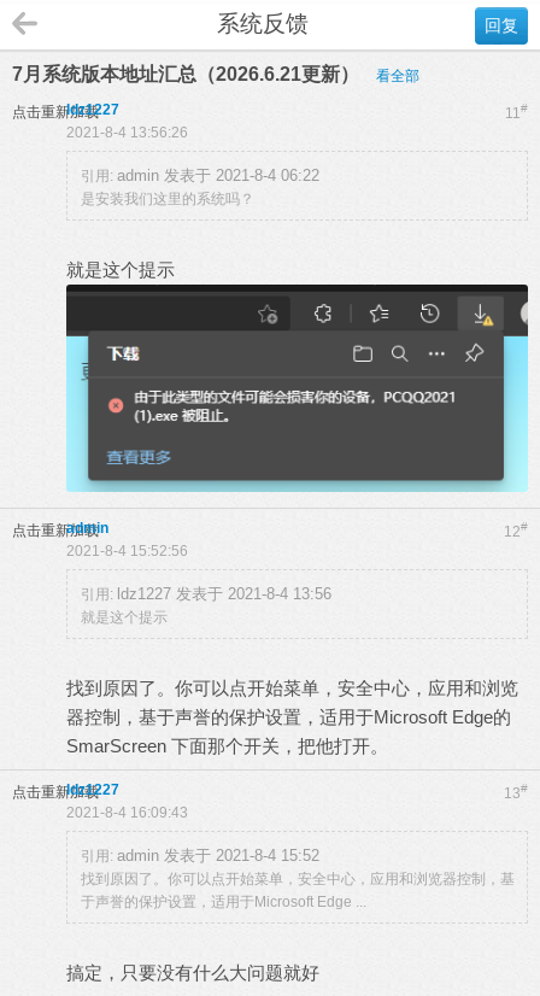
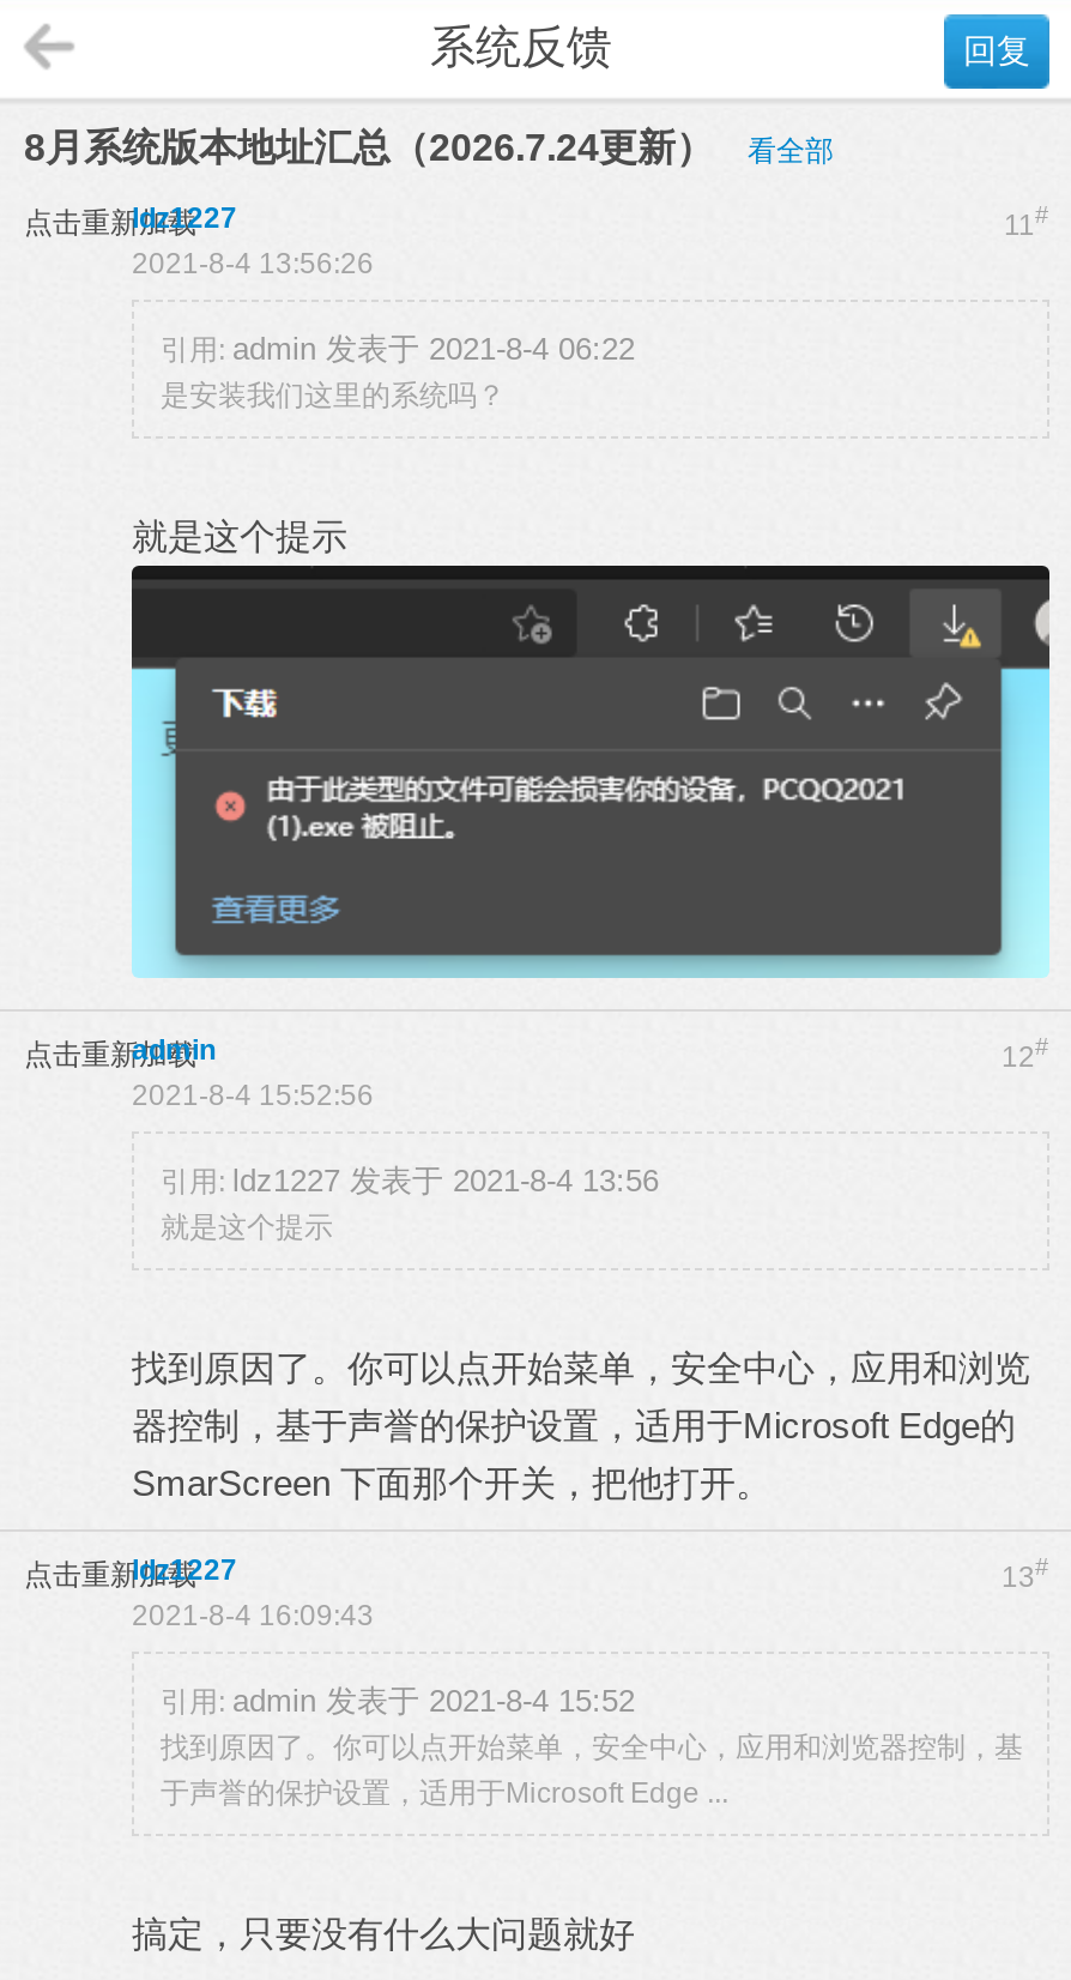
[12,64,364,84] 7月系统版本地址汇总（2026.6.21更新） -> [24,127,724,168] 8月系统版本地址汇总（2026.7.24更新）

